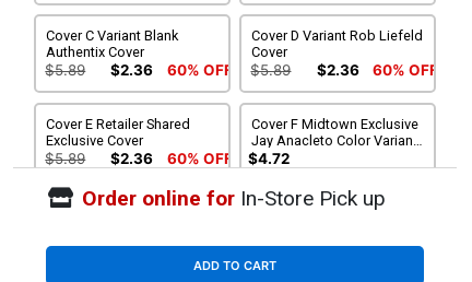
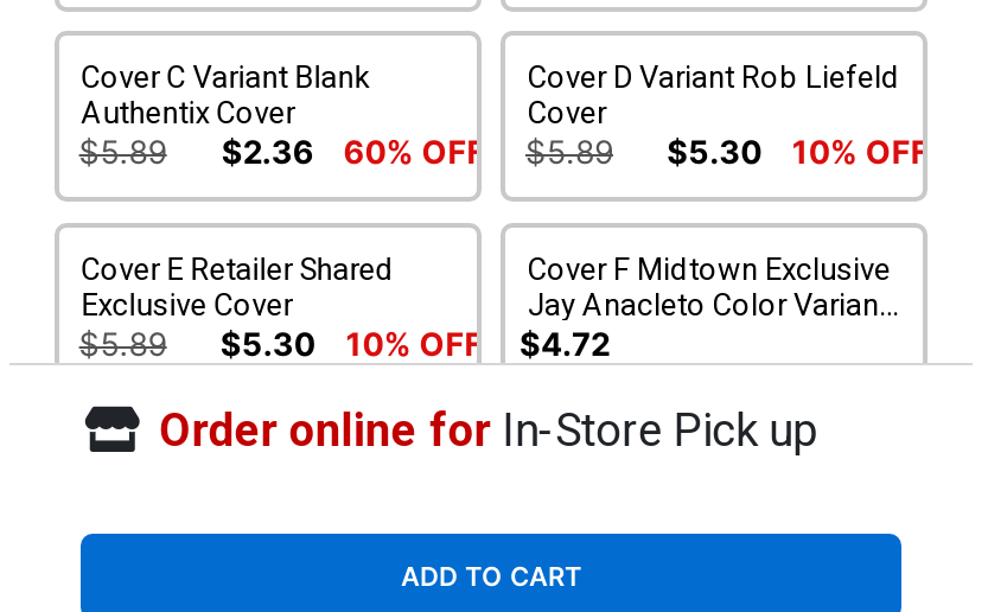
[316,61,359,78] $2.36 -> [667,132,762,170] $5.30
[372,61,438,78] 60% OFF -> [792,132,930,170] 10% OFF
[111,150,153,167] $2.36 -> [220,325,315,362] $5.30
[167,150,232,167] 60% OFF -> [346,325,483,362] 10% OFF

